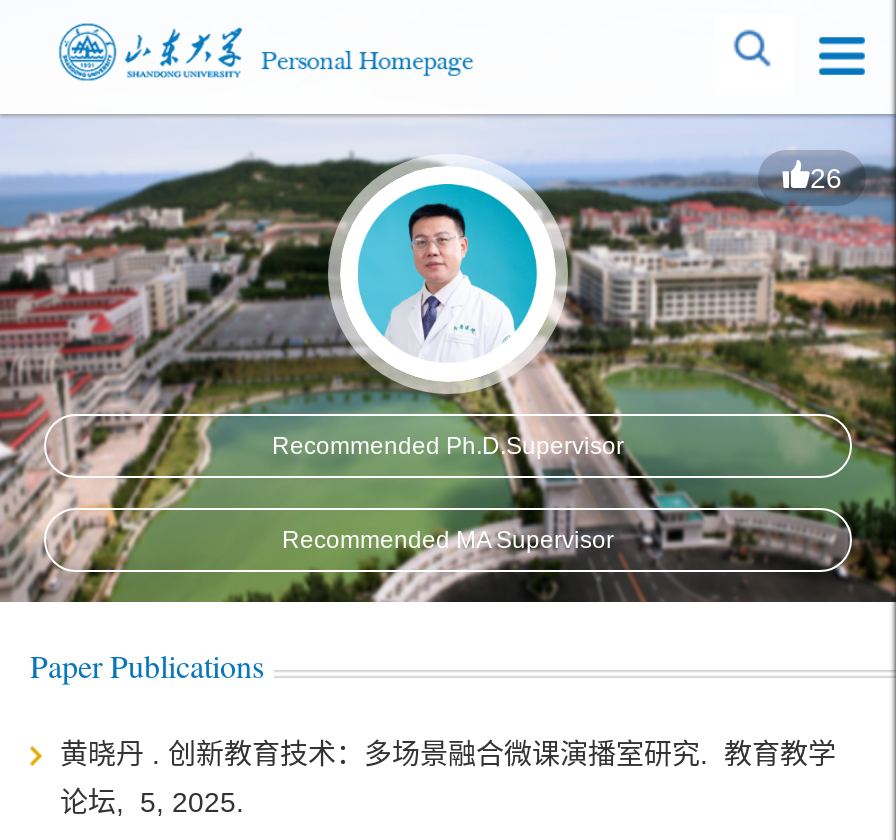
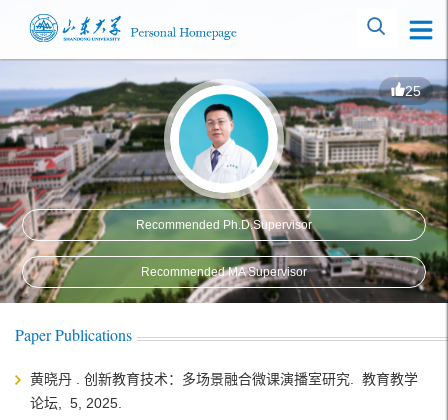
[810,162,842,194] 26 -> [405,83,421,99] 25

